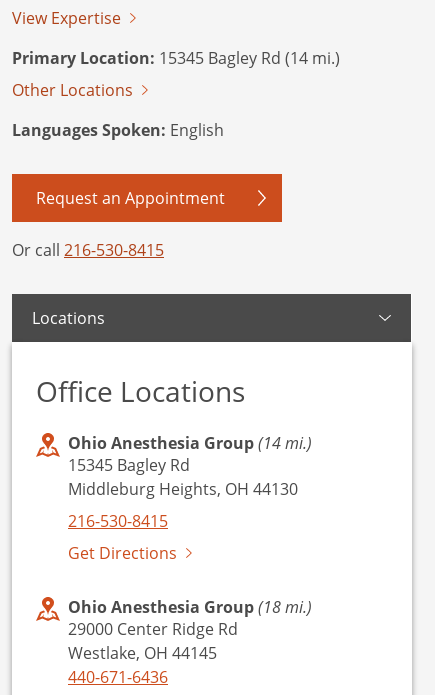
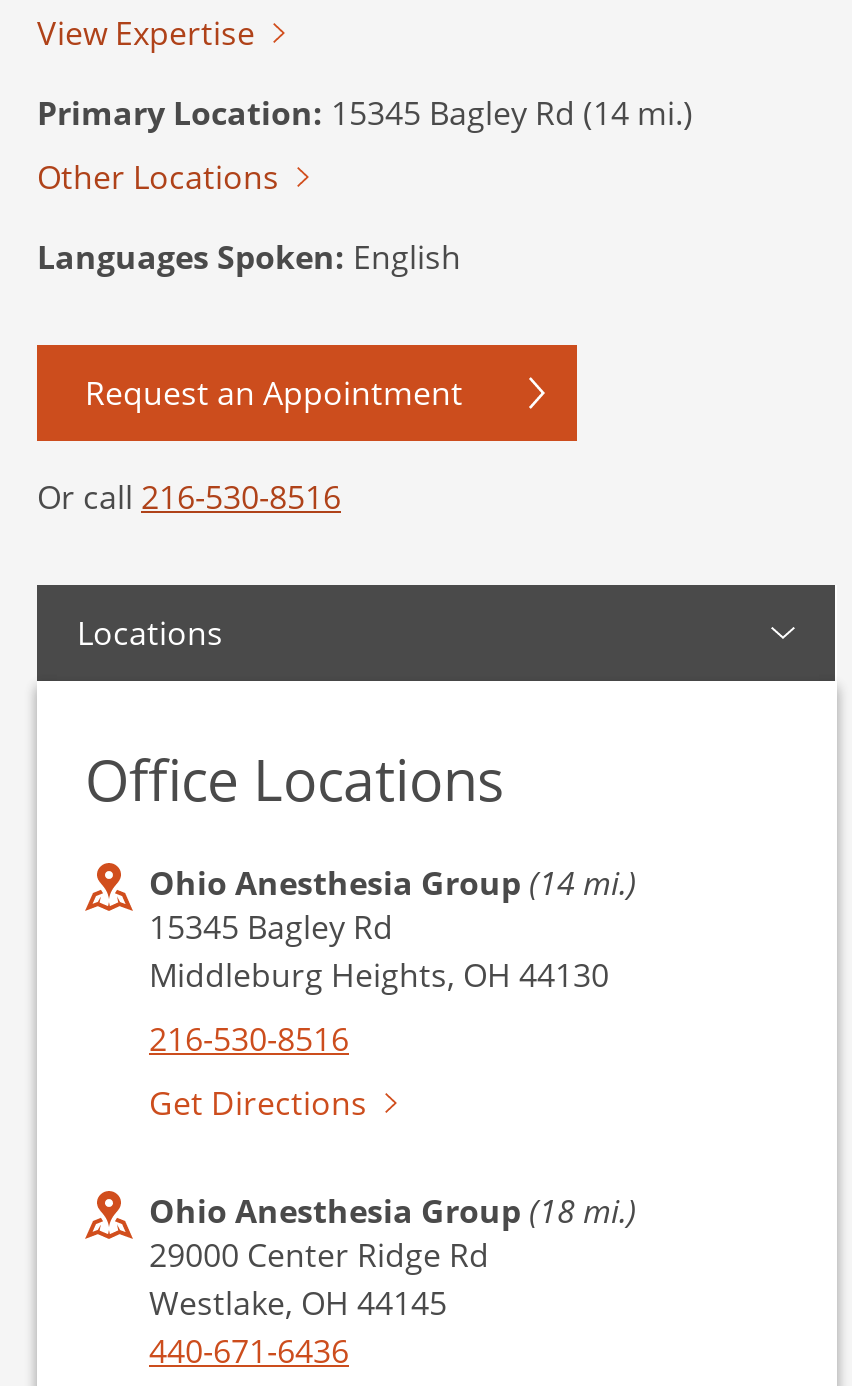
[12,239,164,260] Or call 216-530-8415 -> [37,475,341,519] Or call 216-530-8516
[68,510,168,531] 216-530-8415 -> [149,1017,349,1061] 216-530-8516

